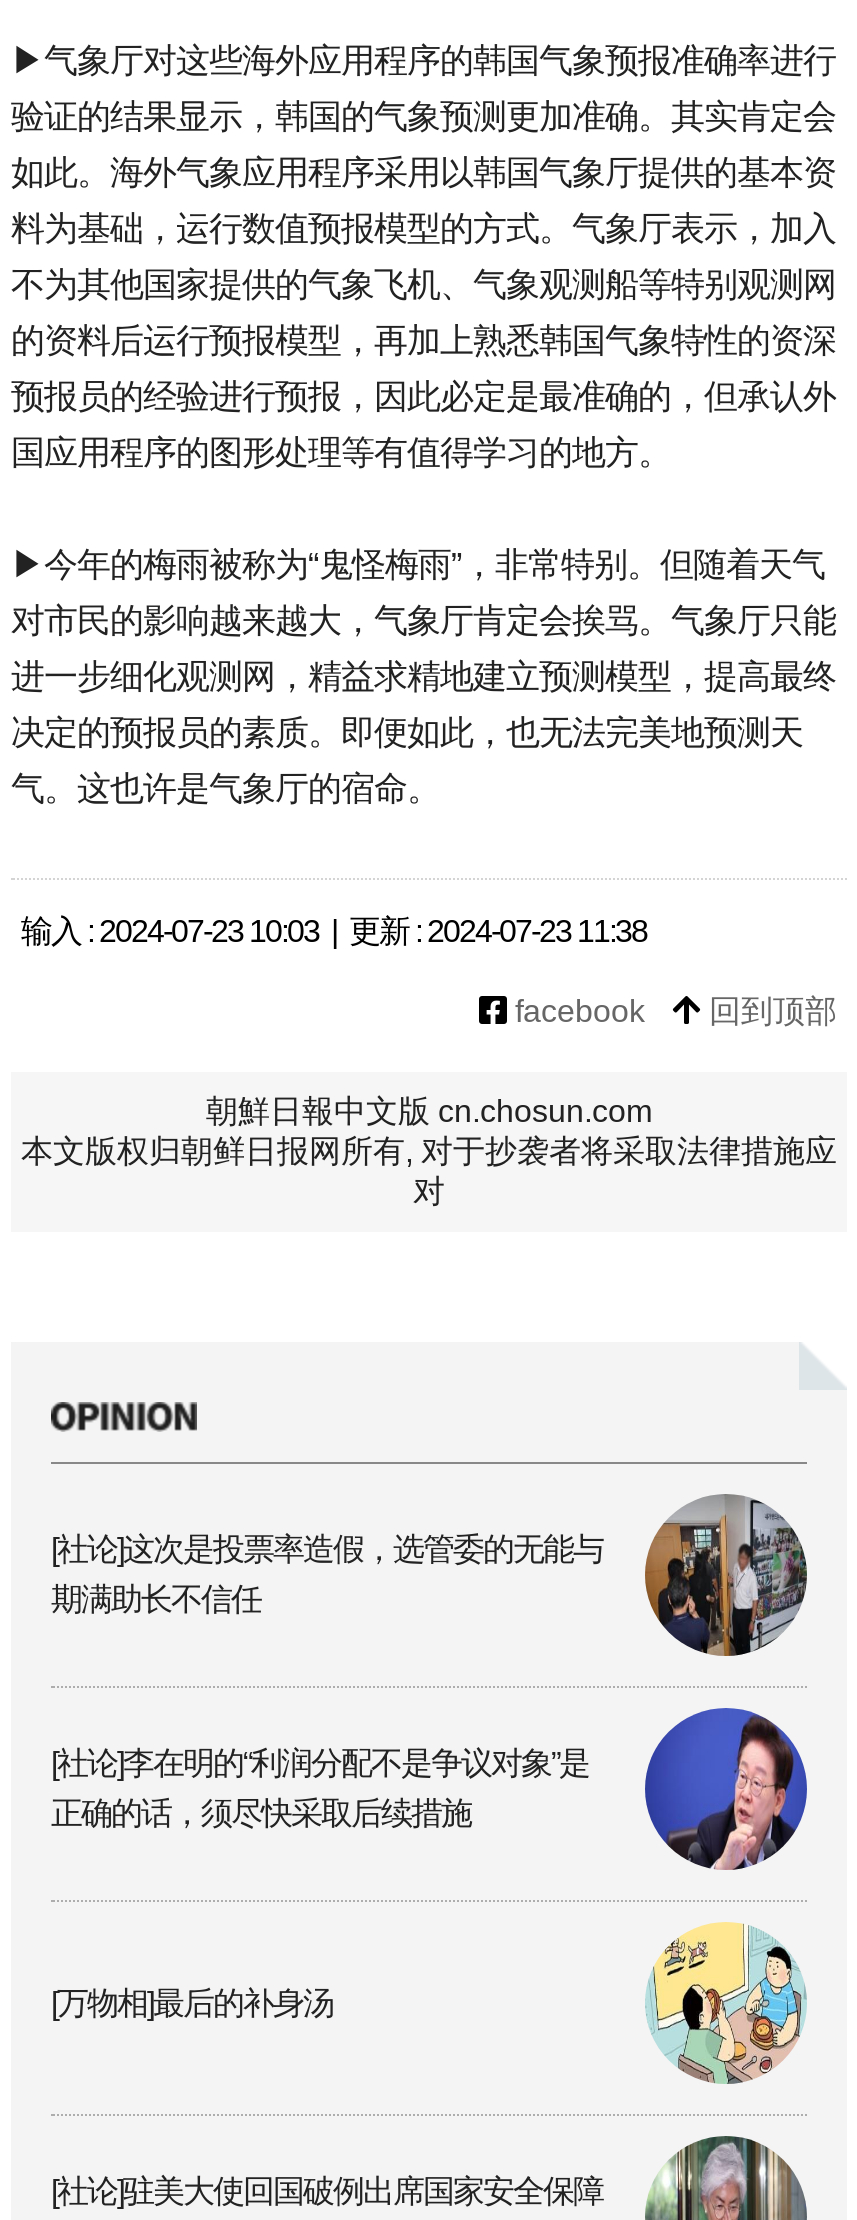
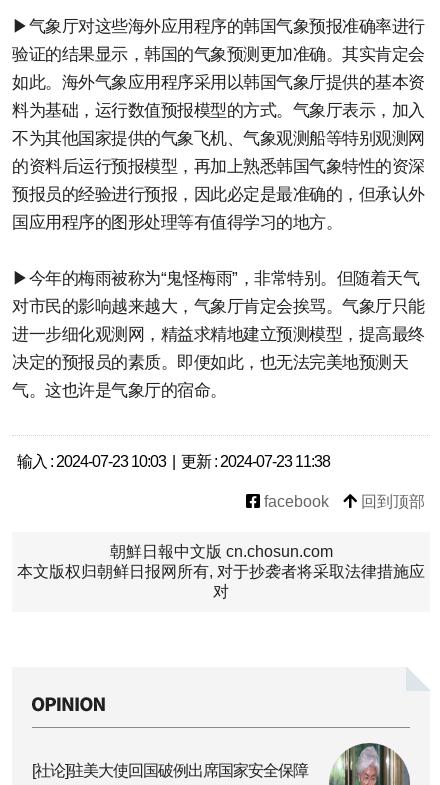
[51,1494,807,1664] [image] | [社论]这次是投票率造假，选管委的无能与 | 期满助长不信任 -> none
[51,1706,809,1872] [image] | [社论]李在明的“利润分配不是争议对象”是 | 正确的话，须尽快采取后续措施 -> none
[645,1920,805,2086] [image] -> none
[51,1986,333,2020] [万物相]最后的补身汤 -> none

